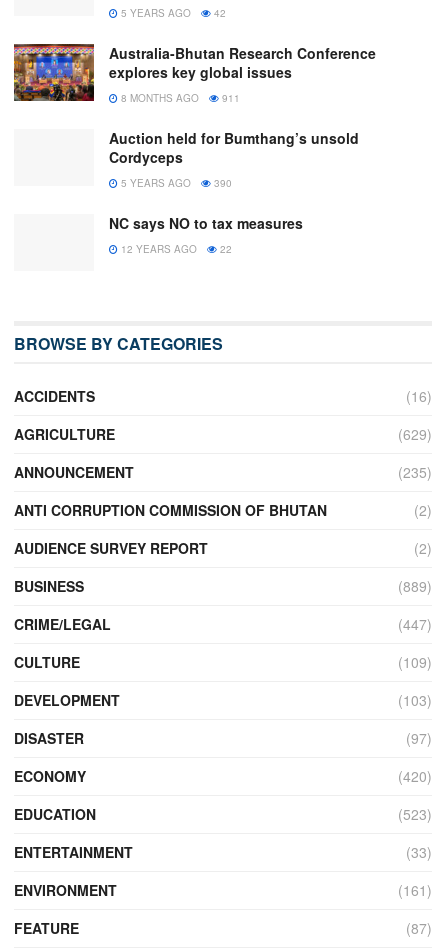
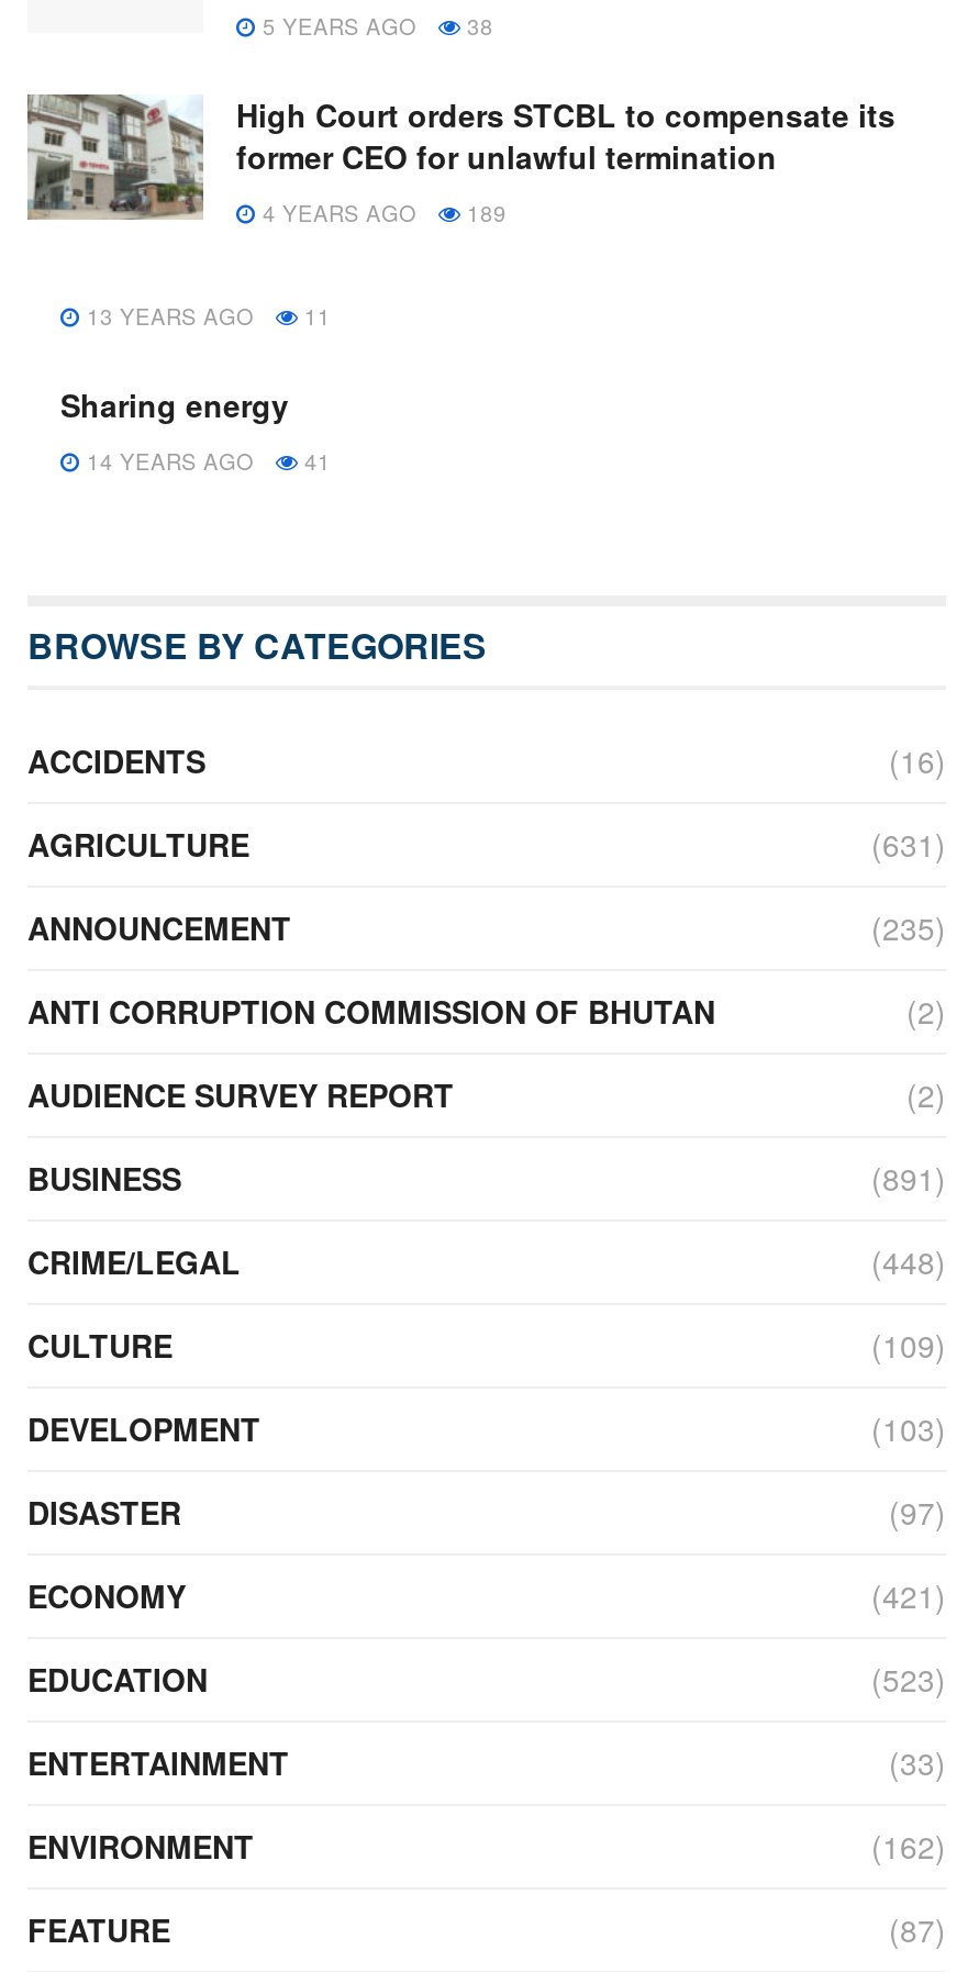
[118,6,226,20] 5 YEARS AGO 42 -> [256,11,493,42] 5 YEARS AGO 38
[13,43,376,105] [image] | Australia-Bhutan Research Conference | explores key global issues | 8 MONTHS AGO | 911 -> [25,92,895,229] [image] | High Court orders STCBL to compensate its | former CEO for unlawful termination | 4 YEARS AGO | 189
[109,128,359,190] Auction held for Bumthang’s unsold | Cordyceps | 5 YEARS AGO | 390 -> [80,301,331,332] 13 YEARS AGO | 11
[109,213,303,256] NC says NO to tax measures | 12 YEARS AGO | 22 -> [60,383,331,477] Sharing energy | 14 YEARS AGO | 41
[398,424,432,444] (629) -> [871,822,946,866] (631)
[398,576,432,596] (889) -> [871,1156,946,1200] (891)
[398,614,432,634] (447) -> [871,1240,946,1284] (448)
[398,766,432,786] (420) -> [871,1574,946,1618] (421)
[398,880,432,900] (161) -> [871,1824,946,1868] (162)

